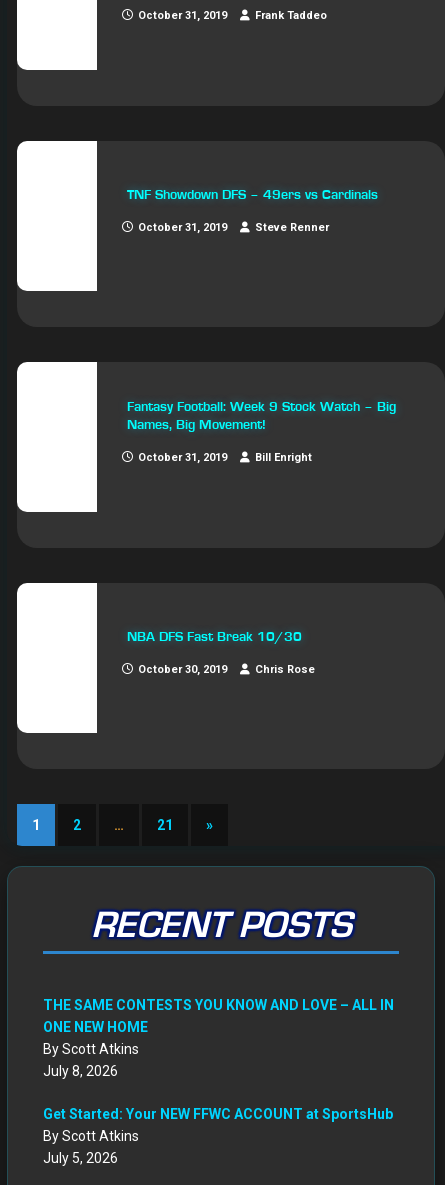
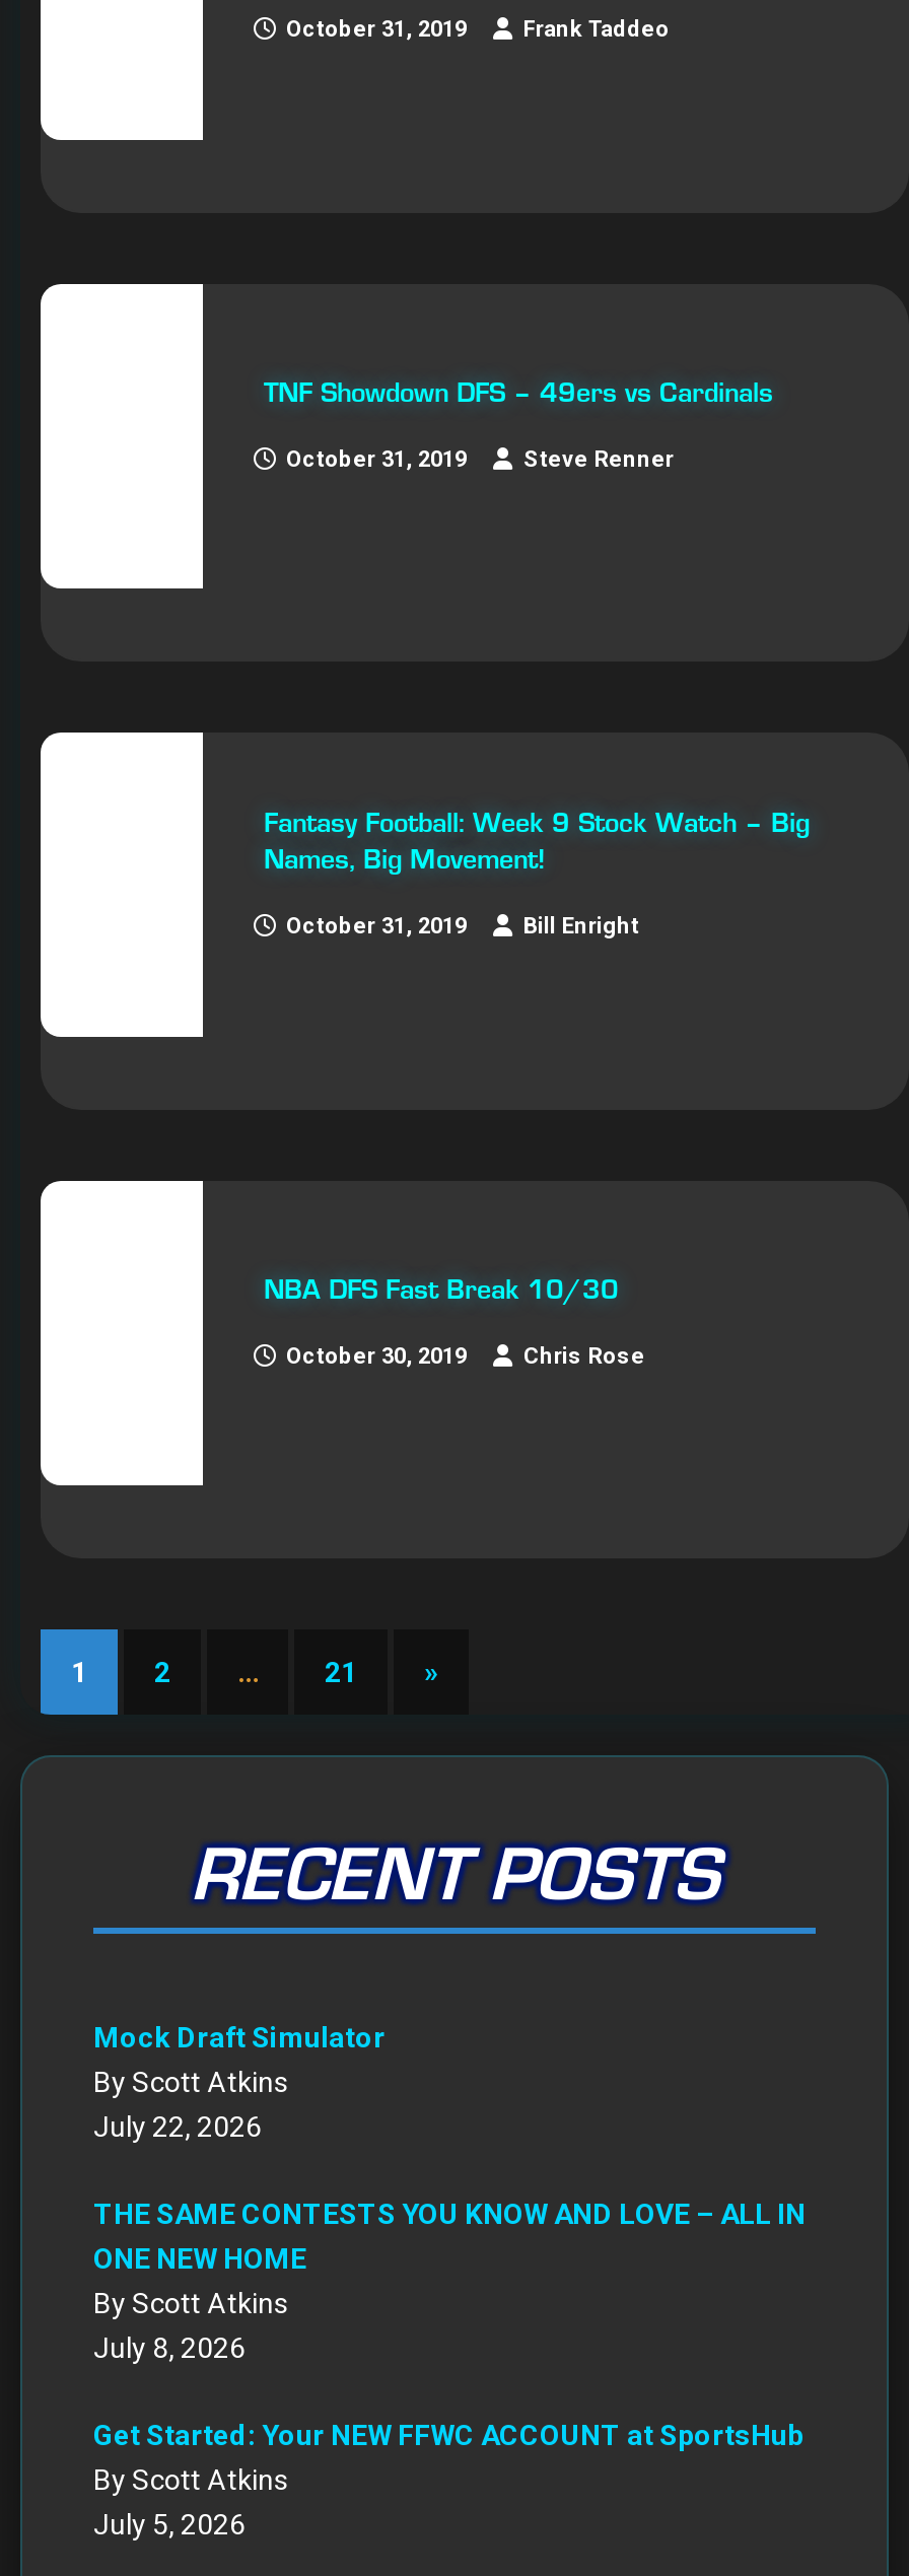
none -> [93,2021,386,2143] Mock Draft Simulator | By Scott Atkins | July 22, 2026

